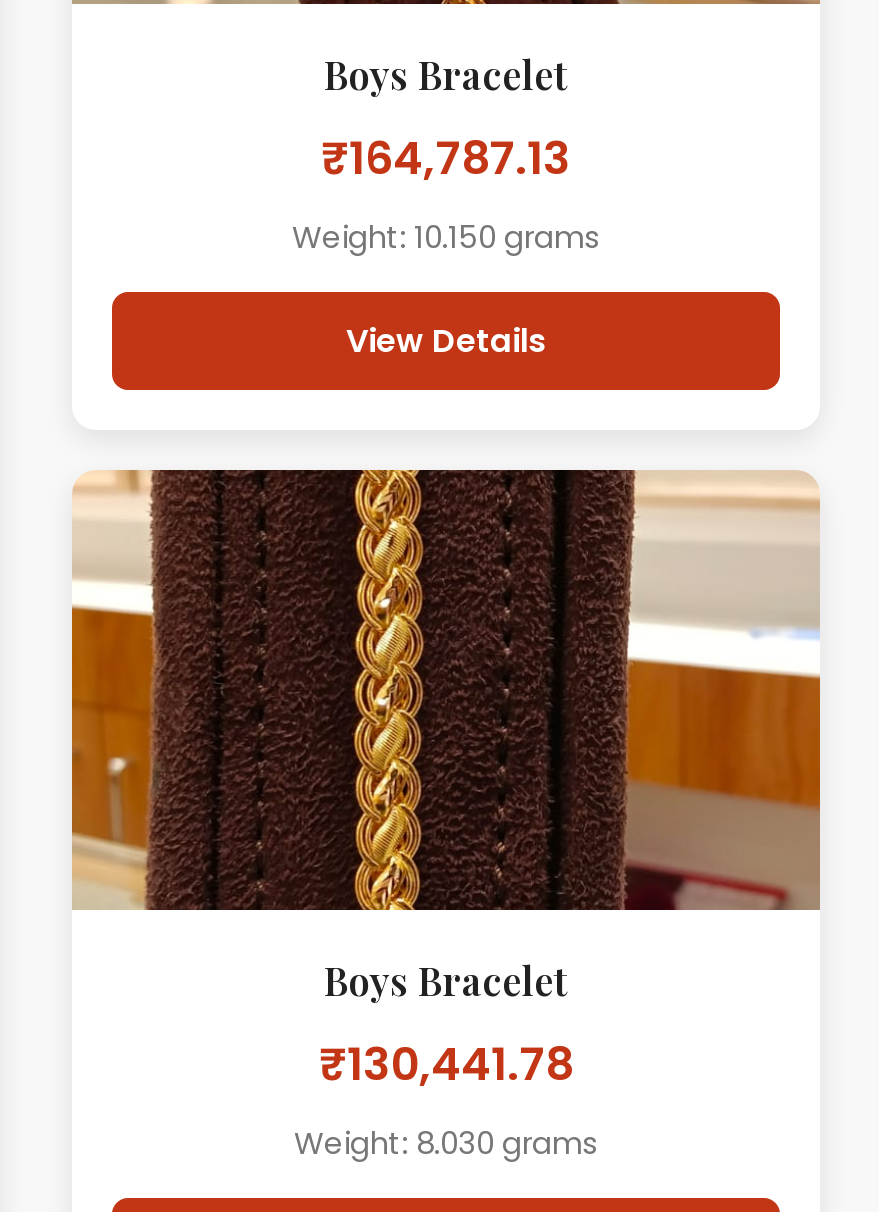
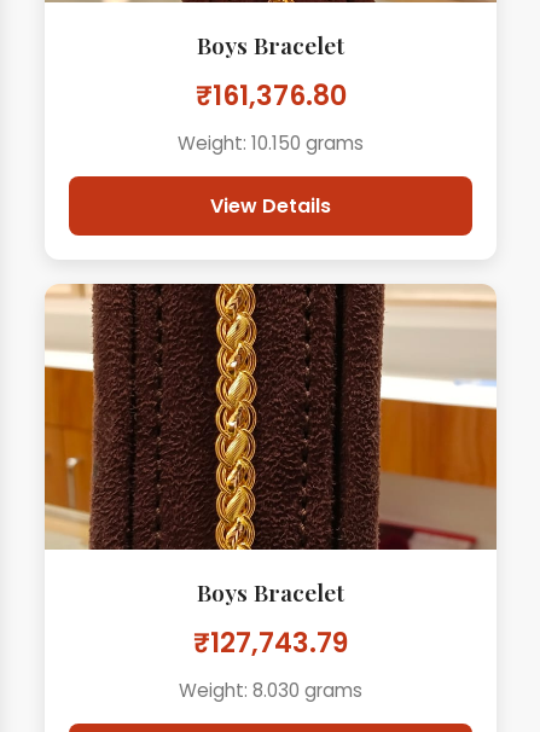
[321,126,571,190] ₹164,787.13 -> [195,76,346,115] ₹161,376.80
[319,1032,573,1096] ₹130,441.78 -> [193,623,348,662] ₹127,743.79

